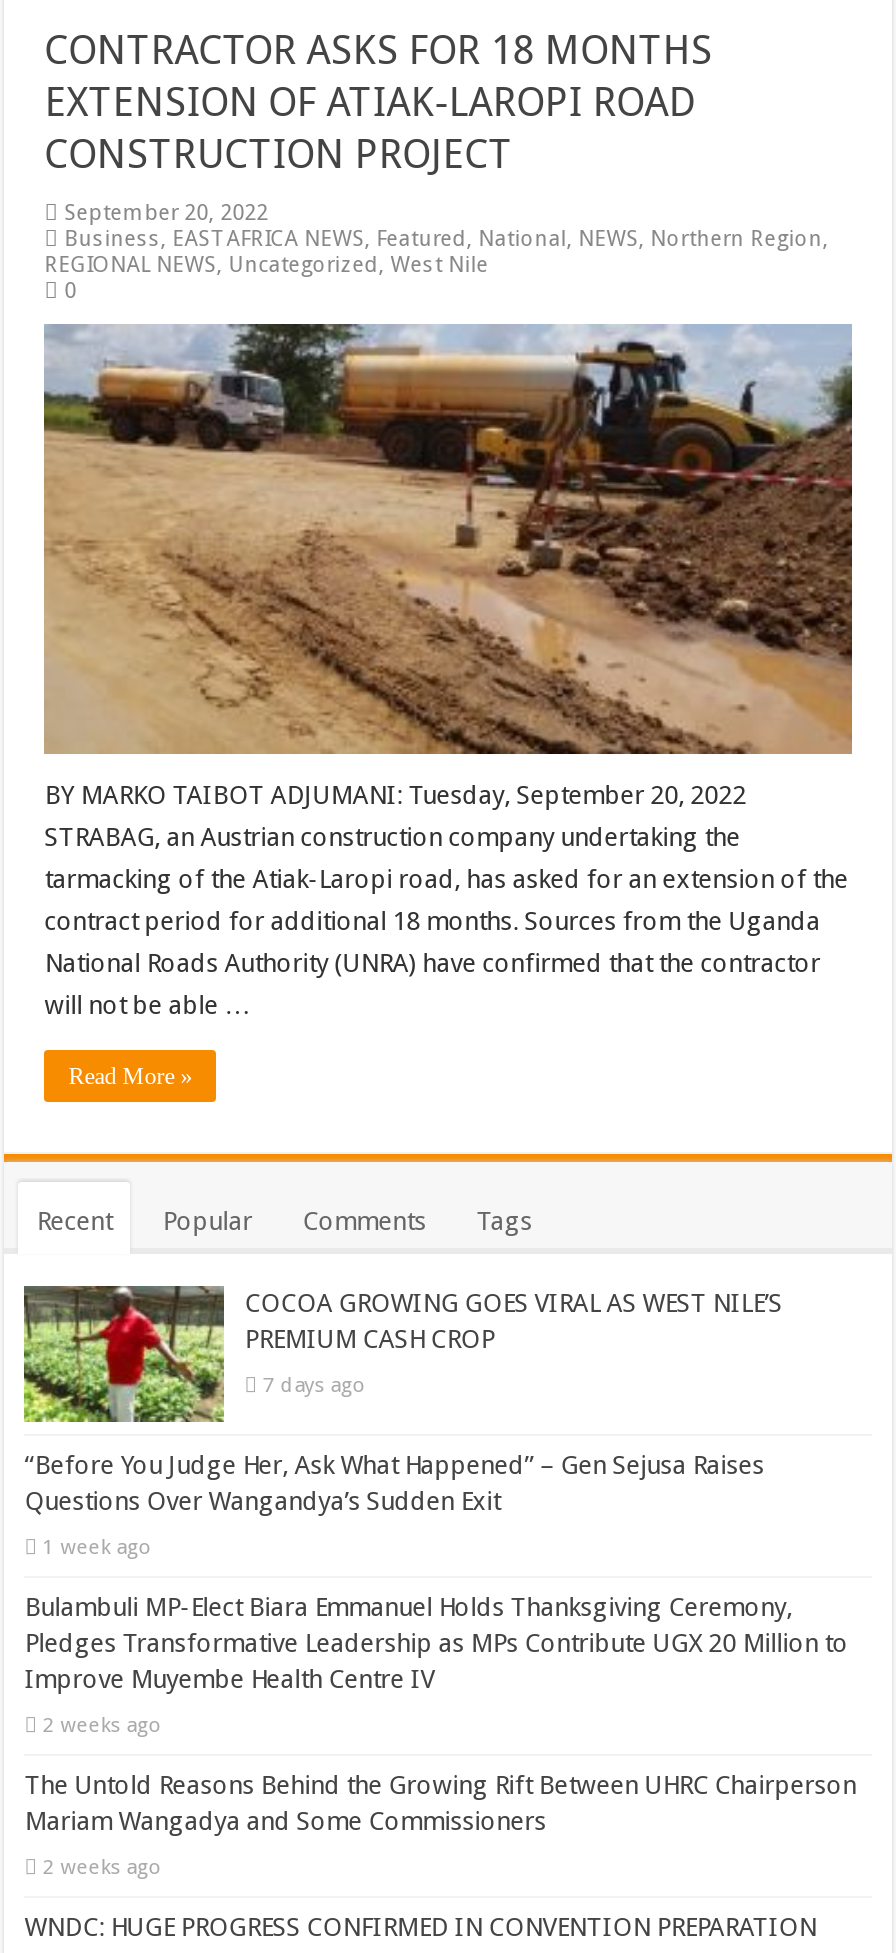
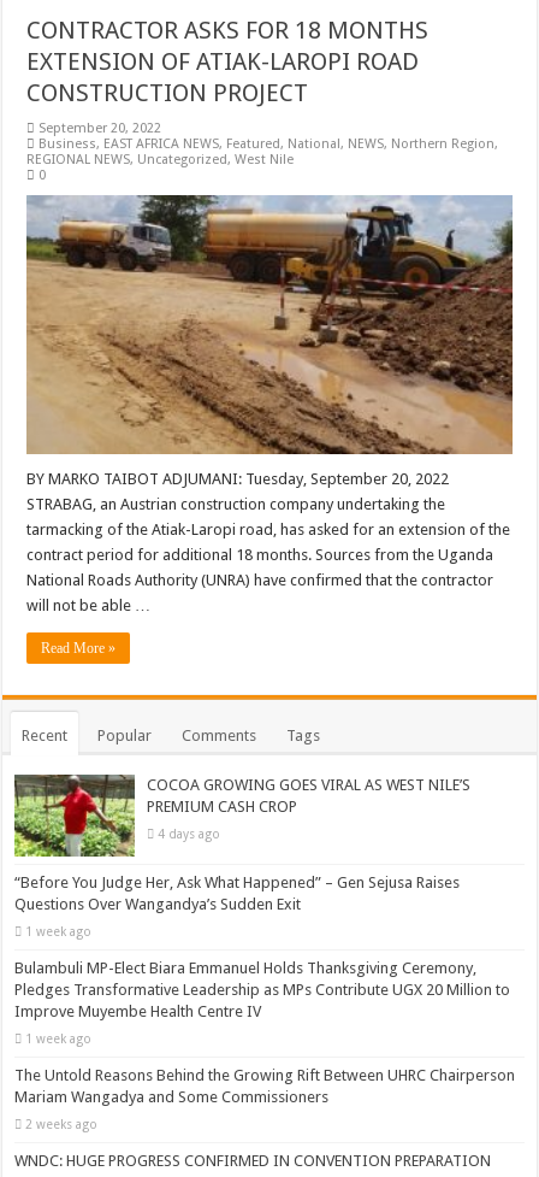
[262,1372,366,1396] 7 days ago -> [158,826,220,841] 4 days ago
[42,1712,162,1736] 2 weeks ago -> [26,1031,92,1046] 1 week ago

